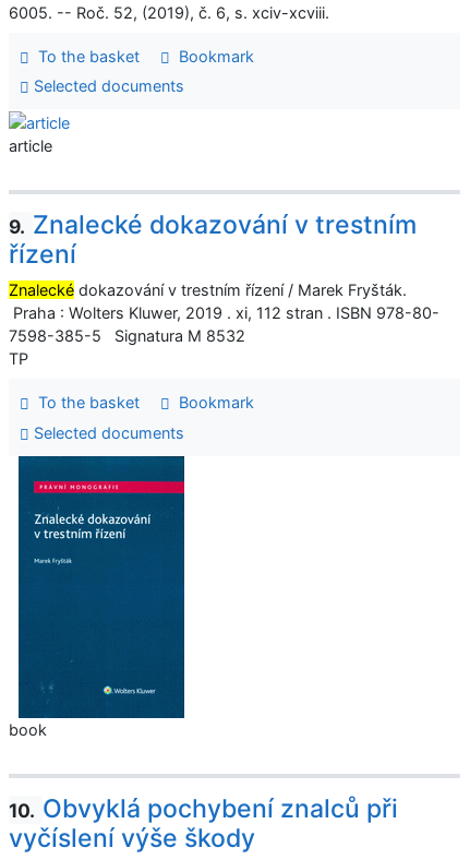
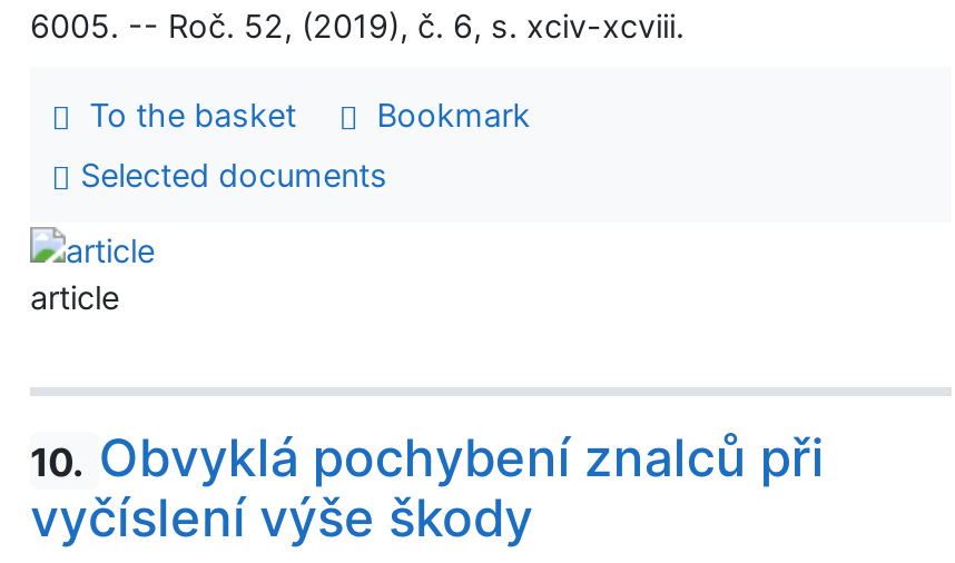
[9,209,439,442] 9. Znalecké dokazování v trestním | řízení | Znalecké dokazování v trestním řízení / Marek Fryšták. | Praha : Wolters Kluwer, 2019 . xi, 112 stran . ISBN 978-80- | 7598-385-5 Signatura M 8532 | TP | To the basket | Bookmark | Selected documents -> none
[9,455,185,739] [image] | book -> none

